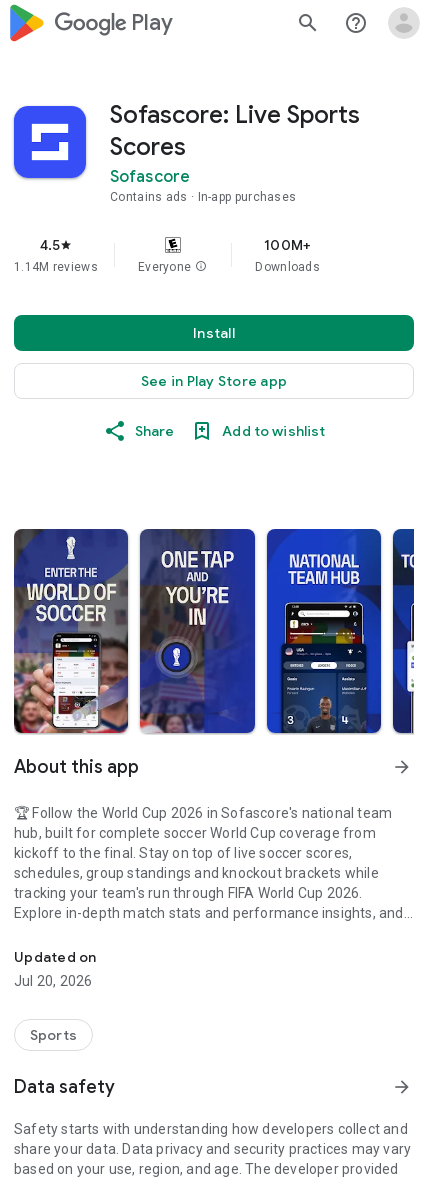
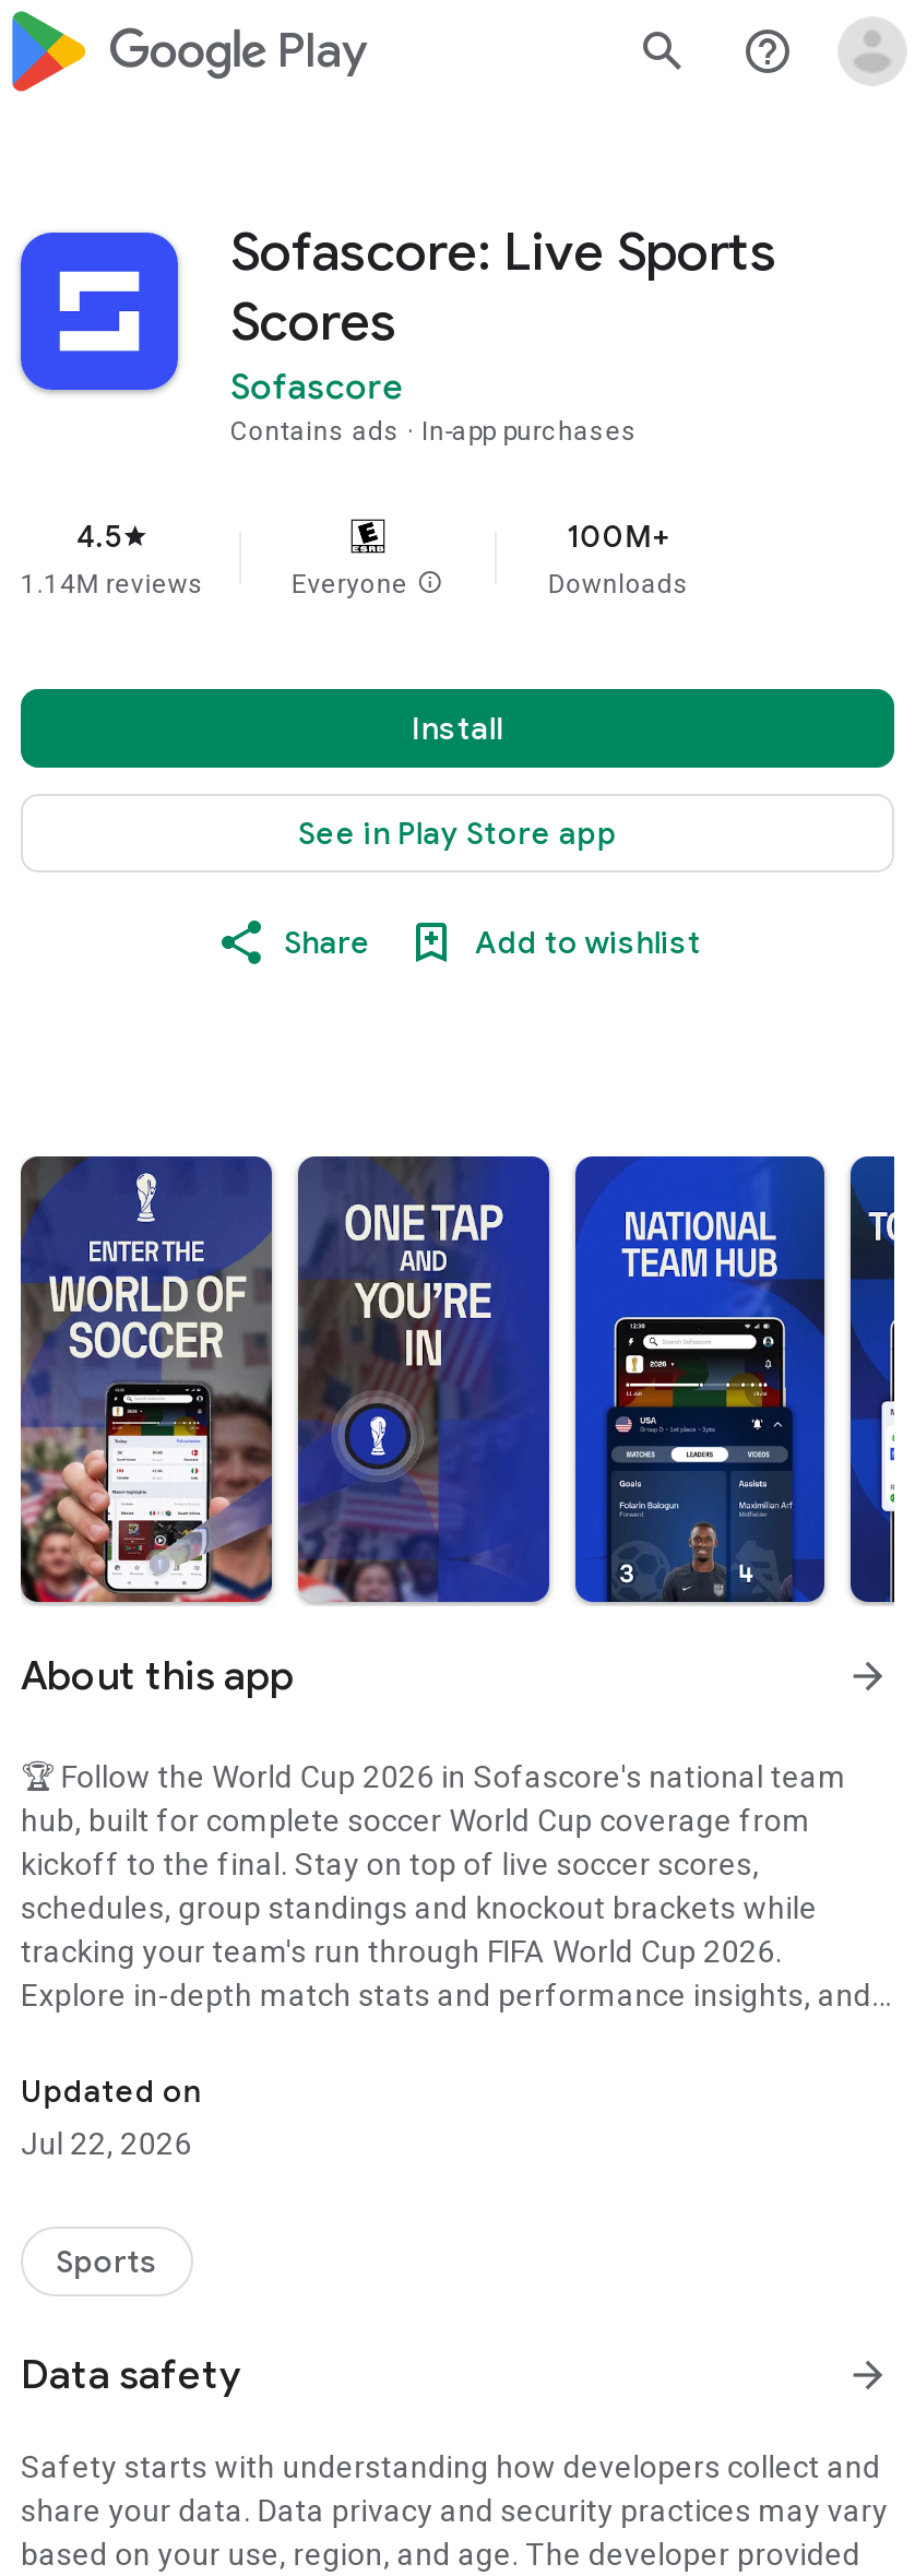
[14,973,92,989] Jul 20, 2026 -> [21,2126,192,2161] Jul 22, 2026

